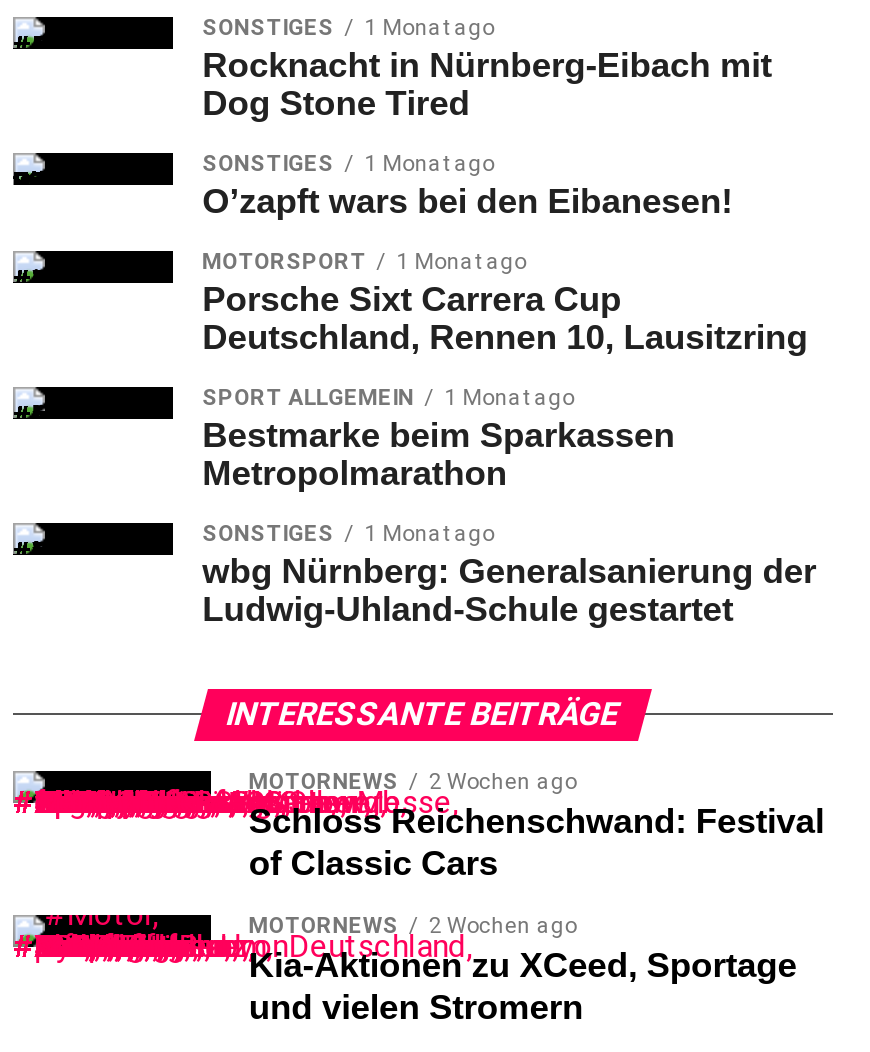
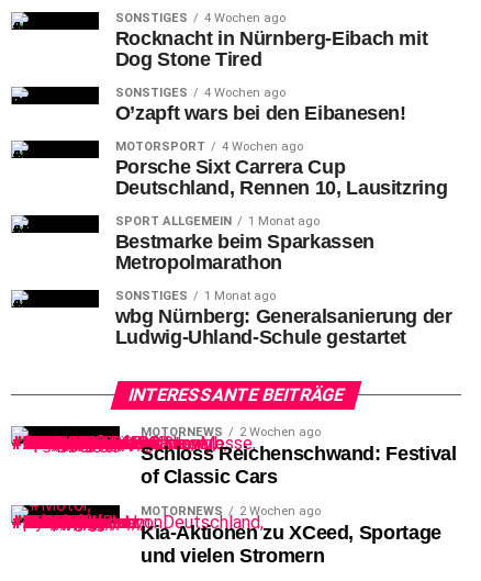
[202,15,494,41] SONSTIGES 1 Monat ago -> [115,11,285,25] SONSTIGES 4 Wochen ago
[202,151,494,177] SONSTIGES 1 Monat ago -> [115,86,285,100] SONSTIGES 4 Wochen ago
[202,249,526,275] MOTORSPORT 1 Monat ago -> [115,139,303,154] MOTORSPORT 4 Wochen ago

